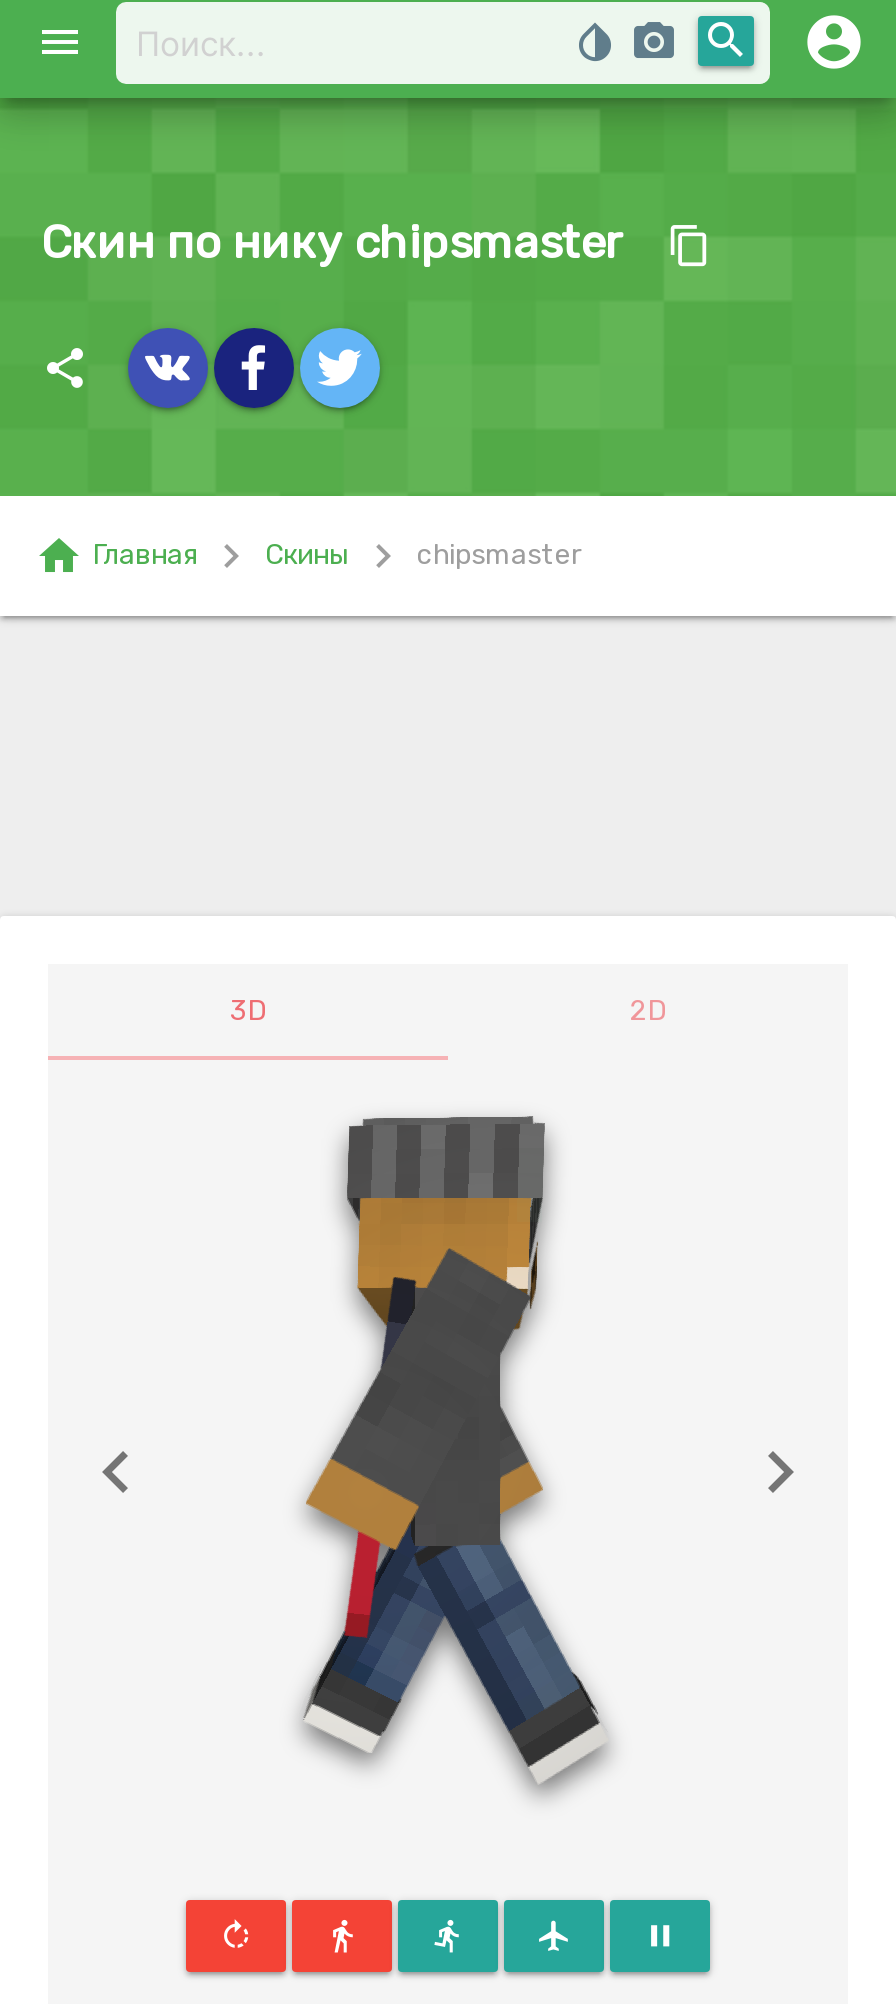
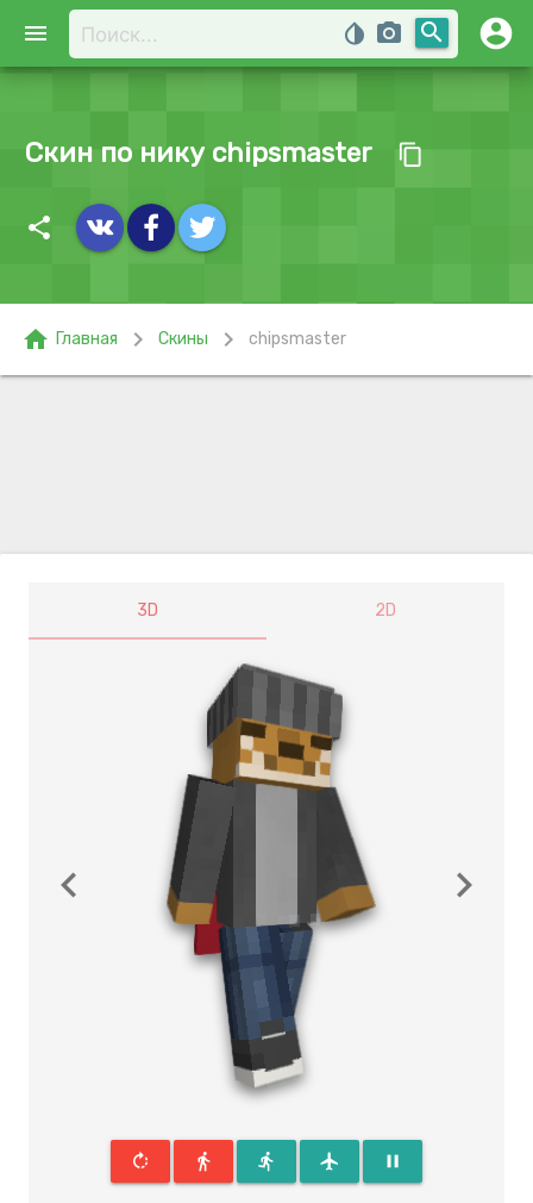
[276,1100,634,1828] [image] -> [163,662,378,1098] [image]

